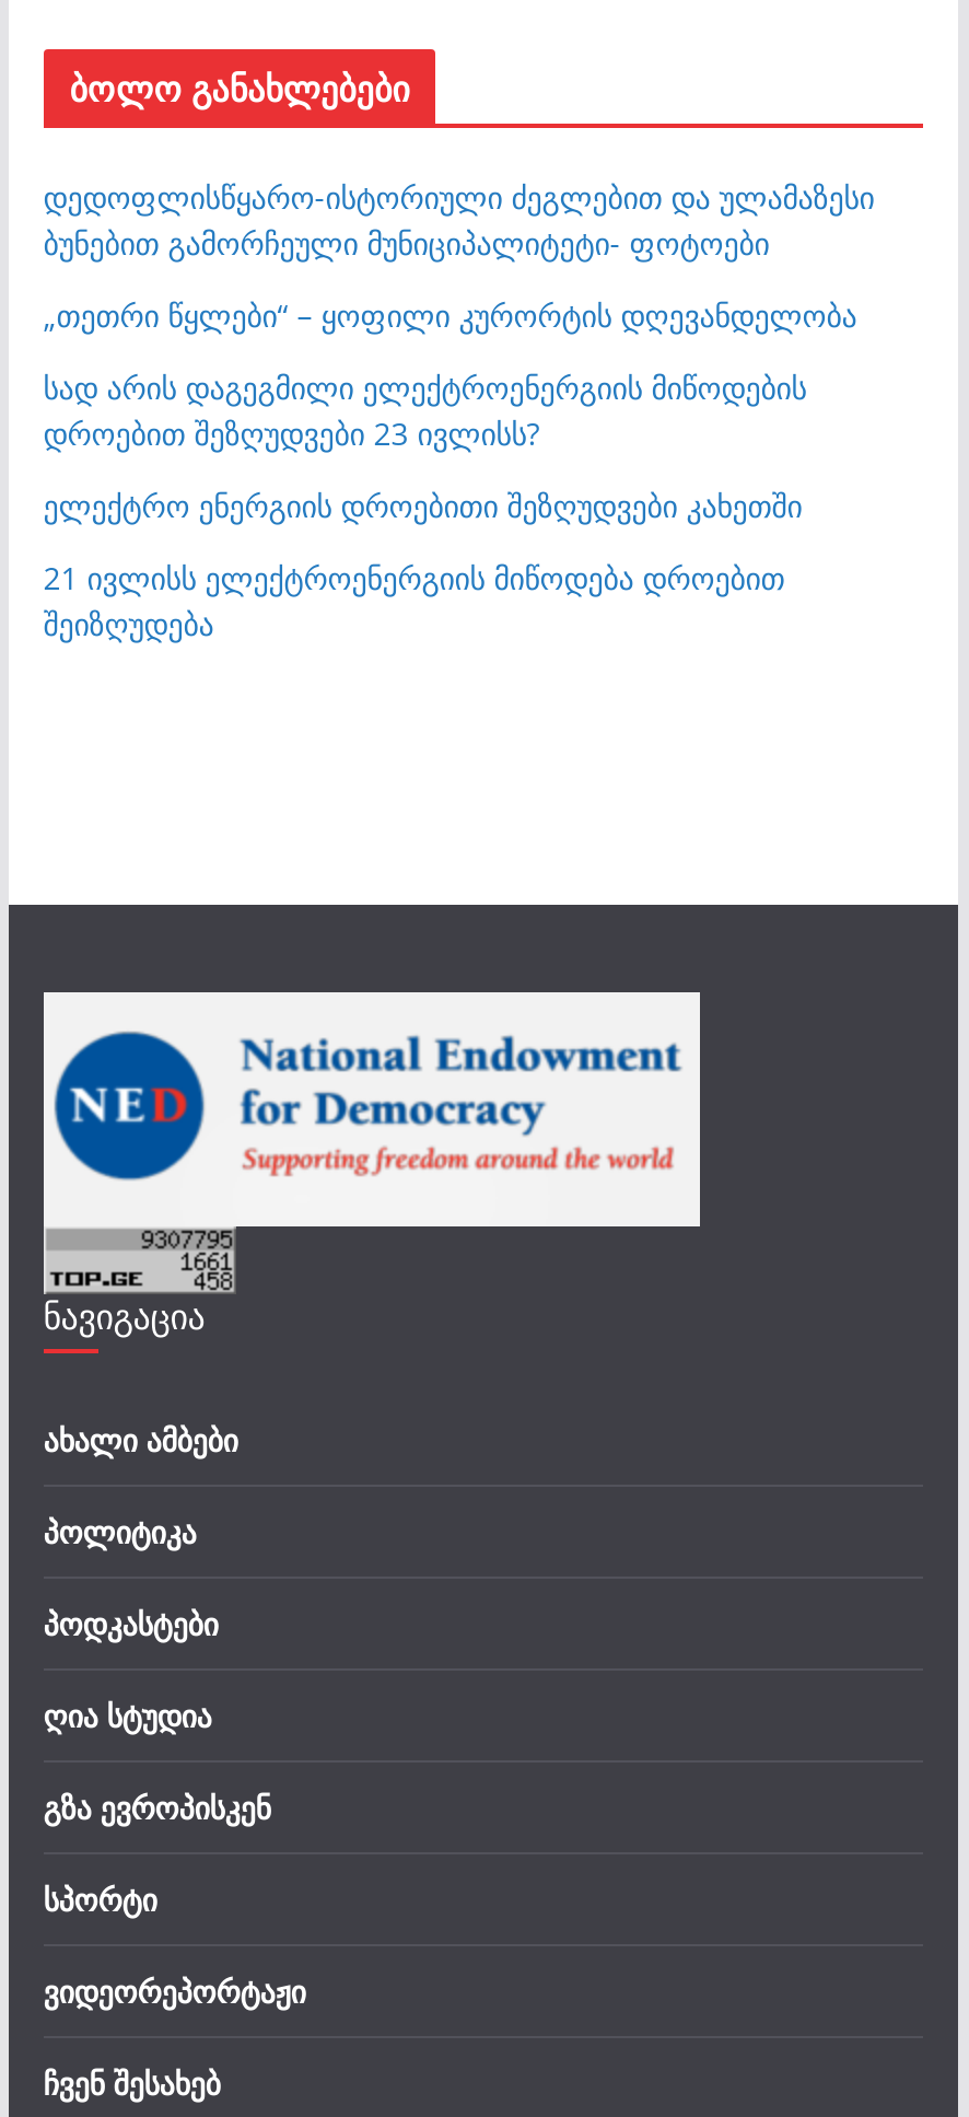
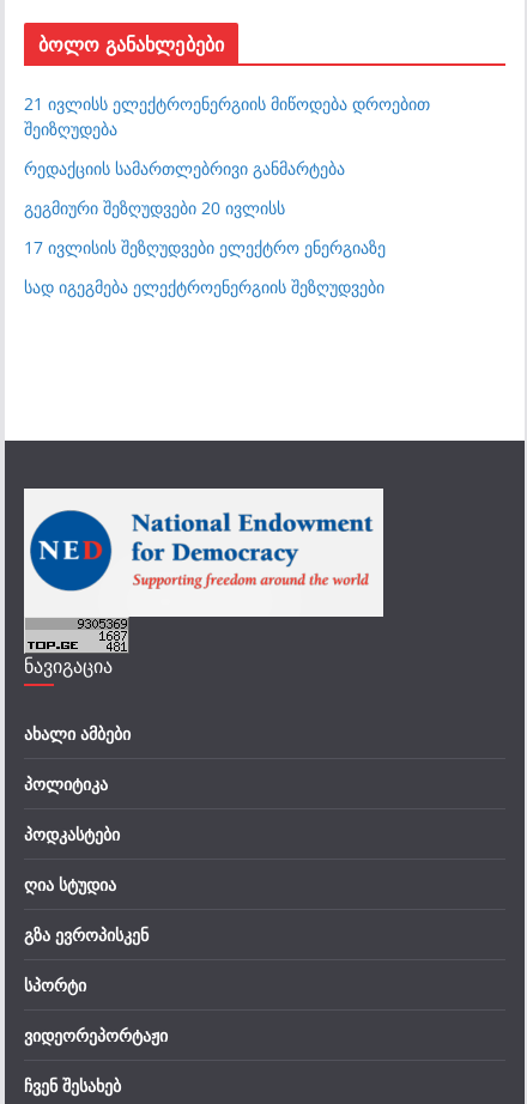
[43,176,874,526] დედოფლისწყარო-ისტორიული ძეგლებით და ულამაზესი | ბუნებით გამორჩეული მუნიციპალიტეტი- ფოტოები | „თეთრი წყლები“ – ყოფილი კურორტის დღევანდელობა | სად არის დაგეგმილი ელექტროენერგიის მიწოდების | დროებით შეზღუდვები 23 ივლისს? | ელექტრო ენერგიის დროებითი შეზღუდვები კახეთში -> none
moved [43,557,785,644] -> [24,92,430,140]: 21 ივლისს ელექტროენერგიის მიწოდება დროებით | შეიზღუდება
none -> [24,157,385,298] რედაქციის სამართლებრივი განმარტება | გეგმიური შეზღუდვები 20 ივლისს | 17 ივლისის შეზღუდვები ელექტრო ენერგიაზე | სად იგეგმება ელექტროენერგიის შეზღუდვები

